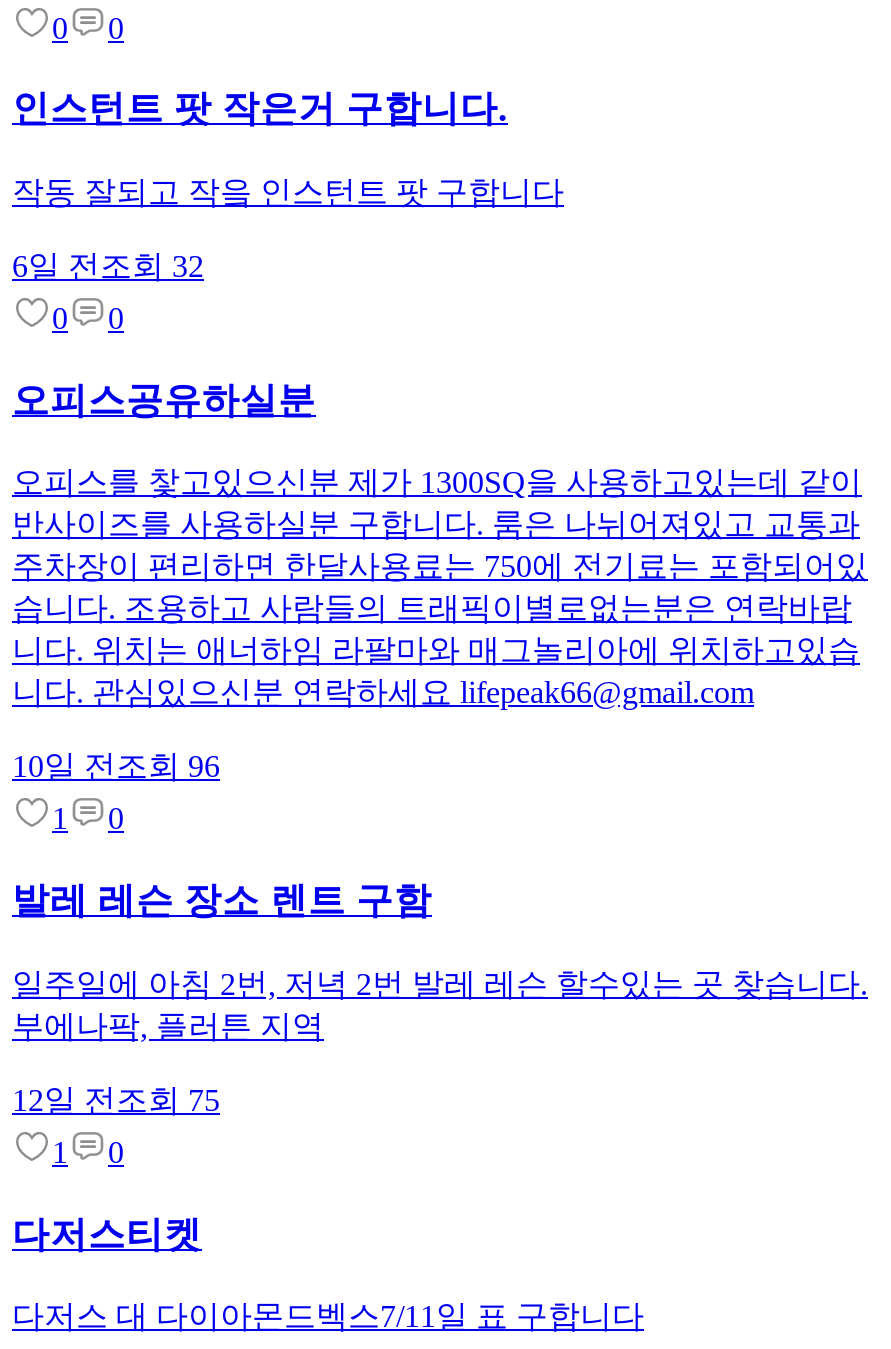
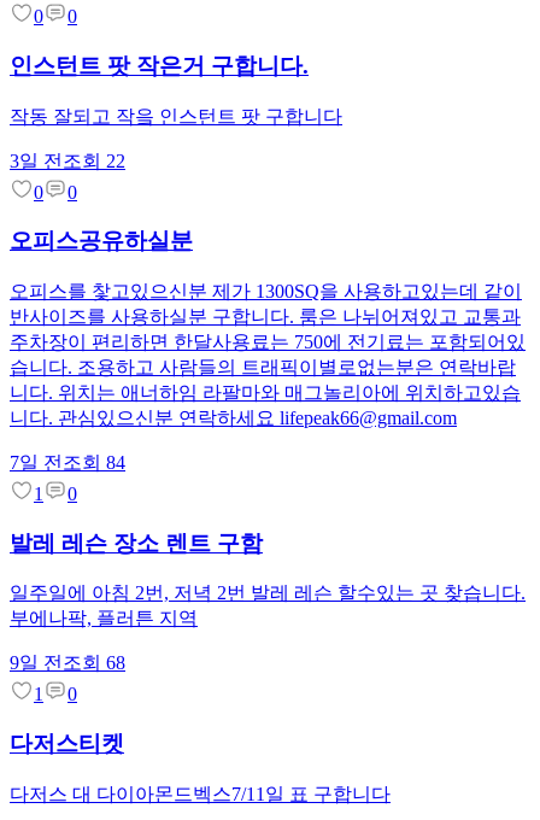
[12,249,204,283] 6일 전 조회 32 -> [10,150,125,171] 3일 전 조회 22
[12,750,220,784] 10일 전 조회 96 -> [10,452,125,473] 7일 전 조회 84
[12,1083,220,1117] 12일 전 조회 75 -> [10,653,125,673] 9일 전 조회 68

